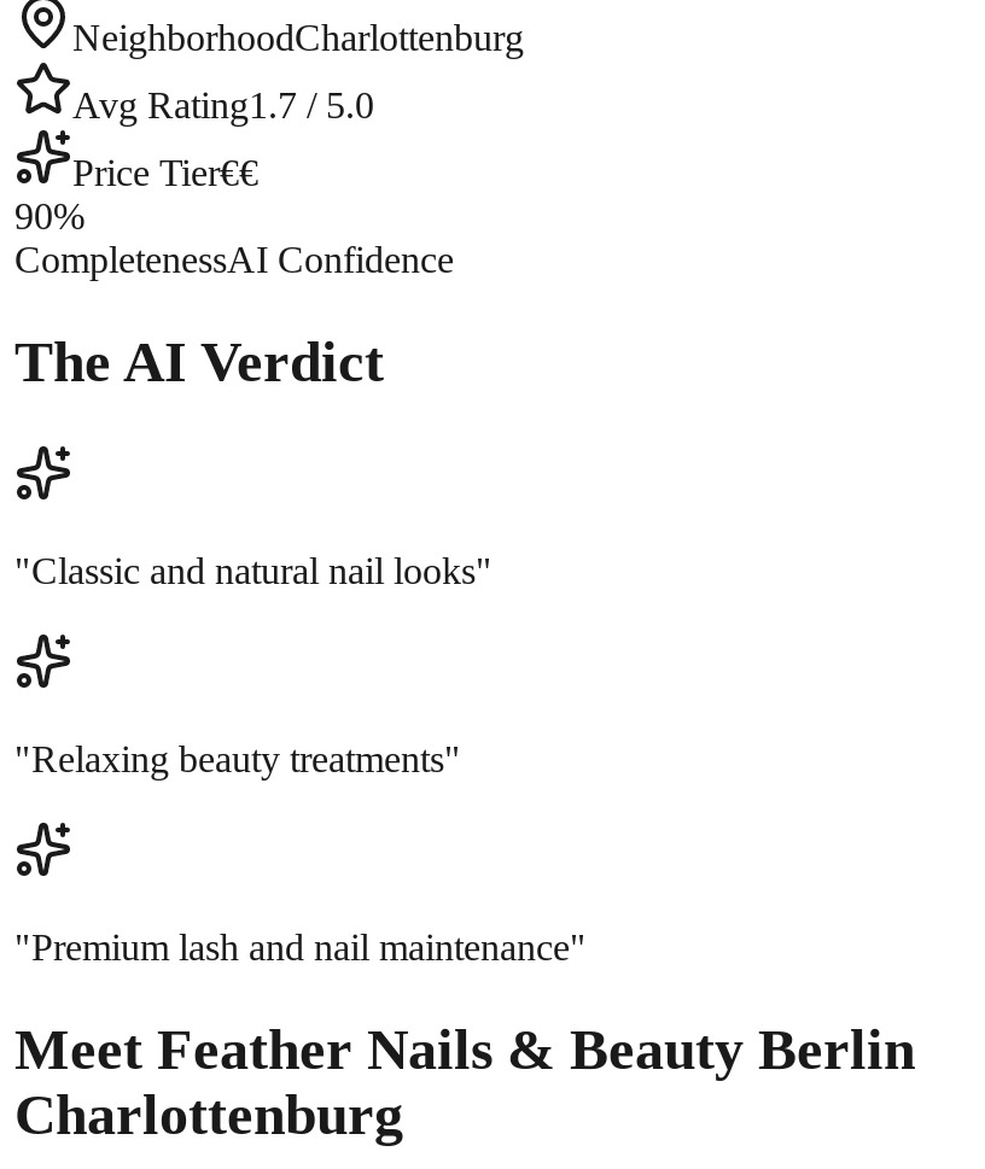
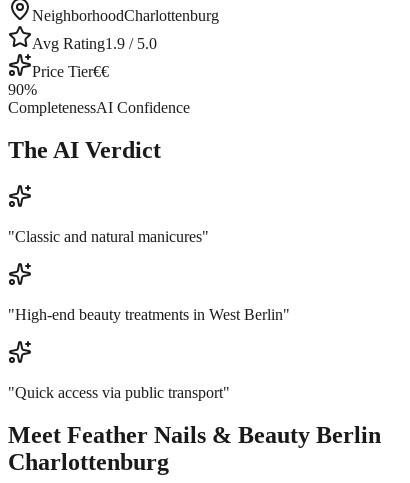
[72,84,374,125] Avg Rating1.7 / 5.0 -> [32,35,157,52] Avg Rating1.9 / 5.0
[14,549,492,590] "Classic and natural nail looks" -> [8,228,209,245] "Classic and natural manicures"
[14,738,461,779] "Relaxing beauty treatments" -> [8,306,290,323] "High-end beauty treatments in West Berlin"
[14,926,587,967] "Premium lash and nail maintenance" -> [8,384,230,401] "Quick access via public transport"

